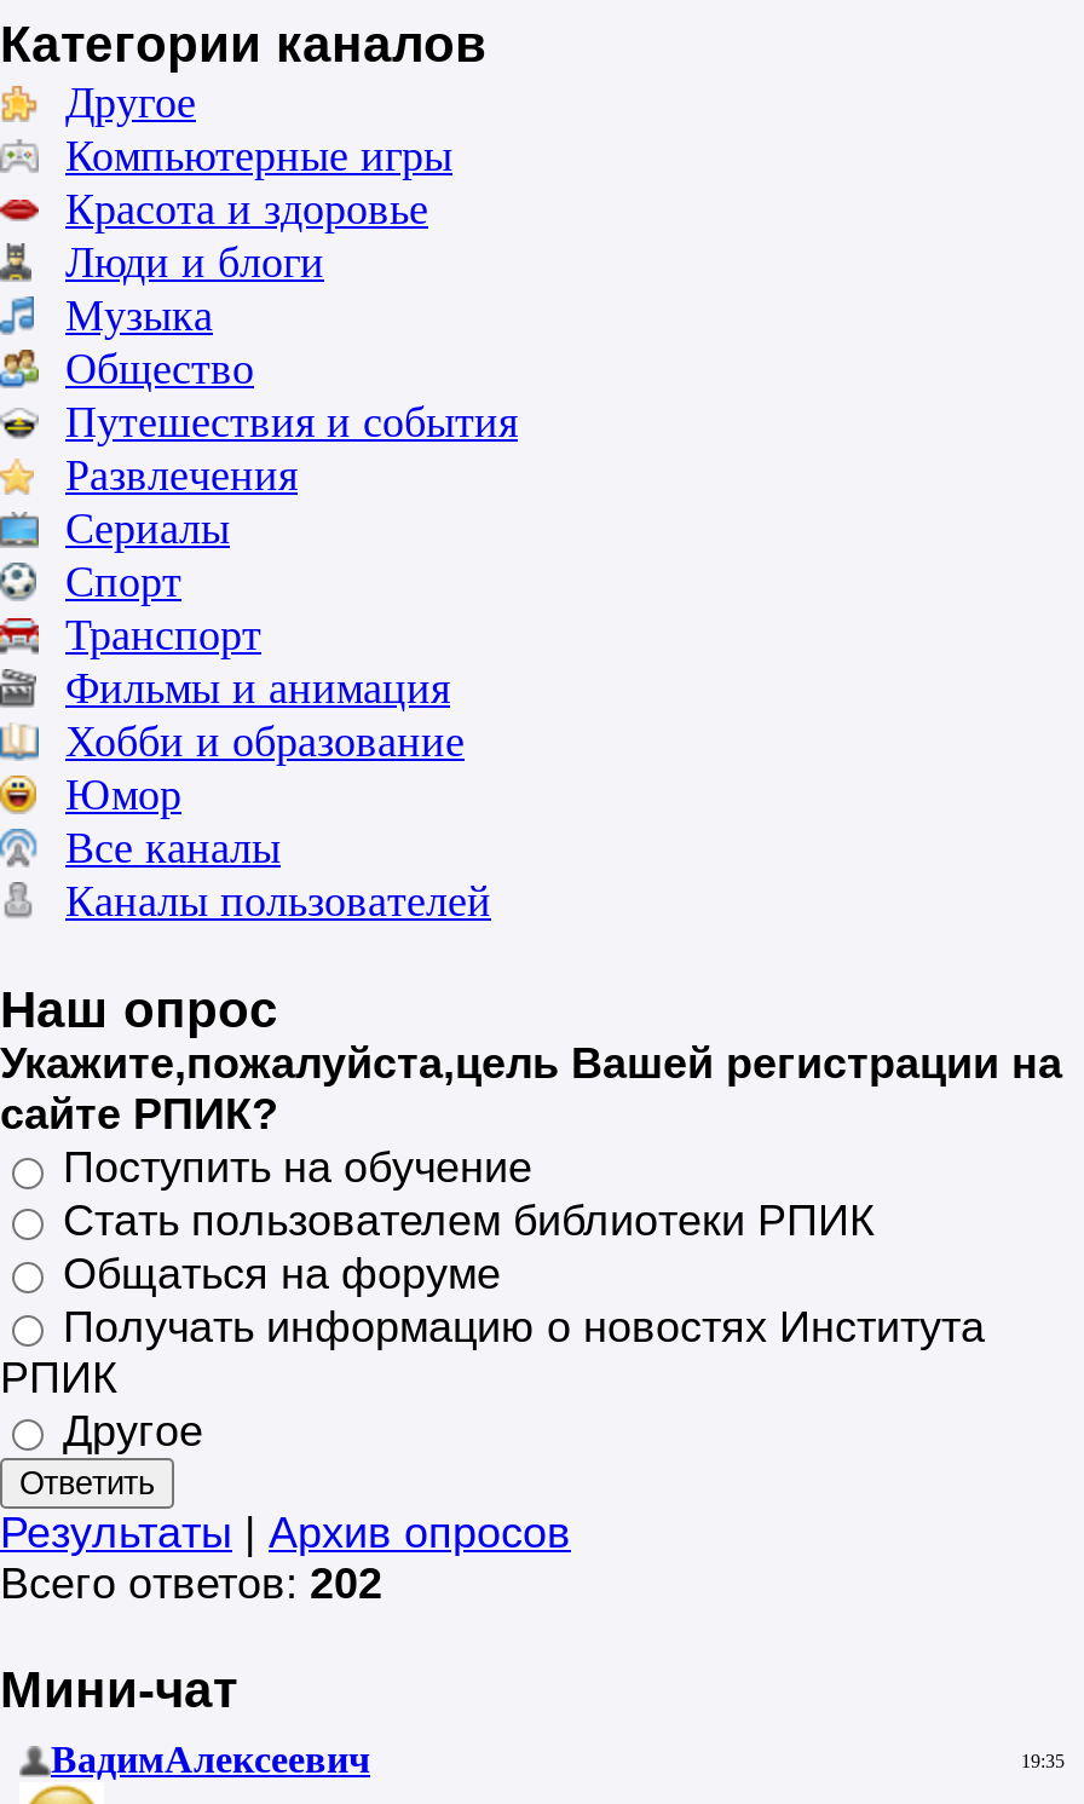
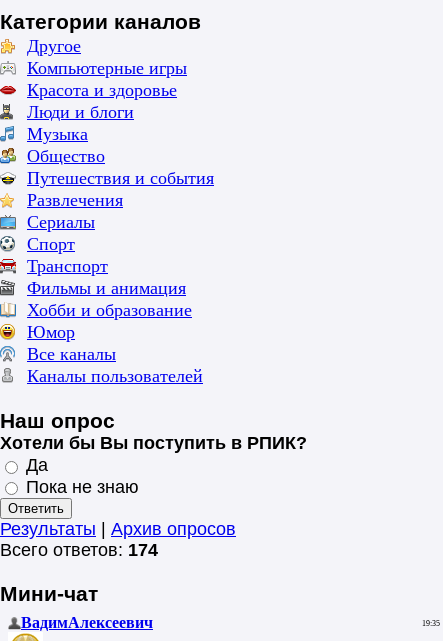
[0,1040,1062,1455] Укажите,пожалуйста,цель Вашей регистрации на | сайте РПИК? | Поступить на обучение | Стать пользователем библиотеки РПИК | Общаться на форуме | Получать информацию о новостях Института | РПИК | Другое -> [0,433,307,497] Хотели бы Вы поступить в РПИК? | Да | Пока не знаю
[0,1559,382,1608] Всего ответов: 202 -> [0,540,158,560] Всего ответов: 174

